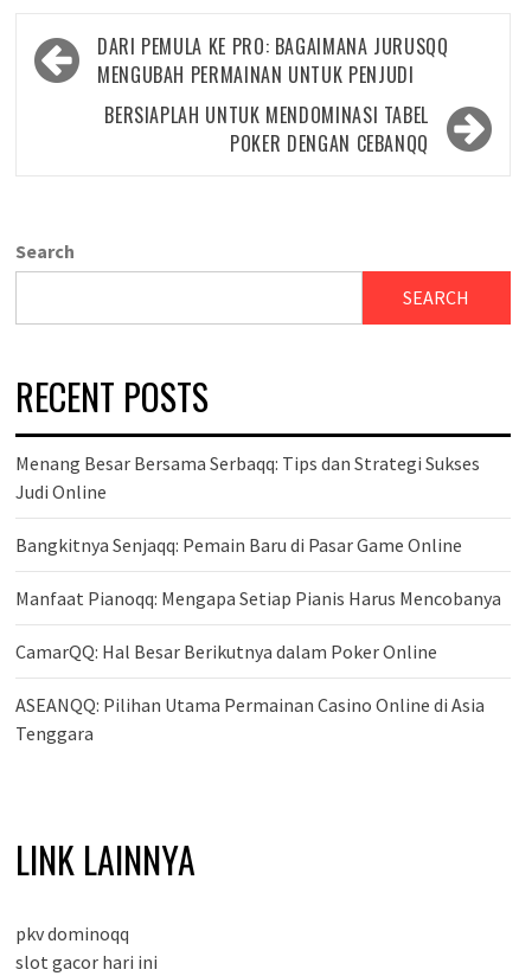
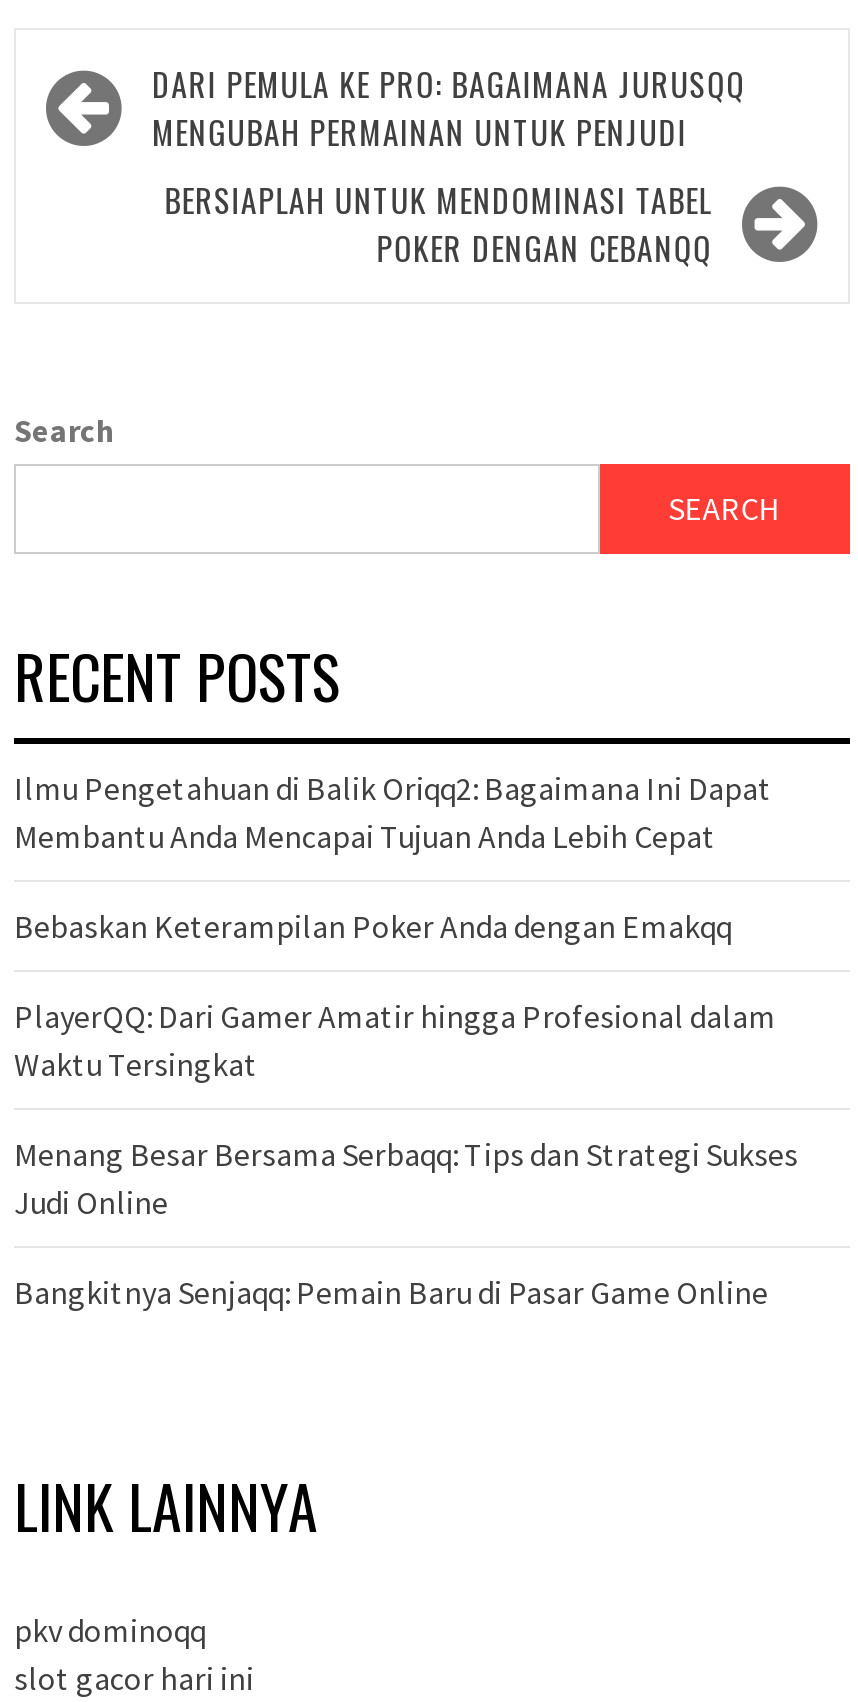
none -> [14,767,776,1083] Ilmu Pengetahuan di Balik Oriqq2: Bagaimana Ini Dapat | Membantu Anda Mencapai Tujuan Anda Lebih Cepat | Bebaskan Keterampilan Poker Anda dengan Emakqq | PlayerQQ: Dari Gamer Amatir hingga Profesional dalam | Waktu Tersingkat
moved [15,451,480,556] -> [14,1133,798,1311]: Menang Besar Bersama Serbaqq: Tips dan Strategi Sukses | Judi Online | Bangkitnya Senjaqq: Pemain Baru di Pasar Game Online
[15,586,501,745] Manfaat Pianoqq: Mengapa Setiap Pianis Harus Mencobanya | CamarQQ: Hal Besar Berikutnya dalam Poker Online | ASEANQQ: Pilihan Utama Permainan Casino Online di Asia | Tenggara -> none

